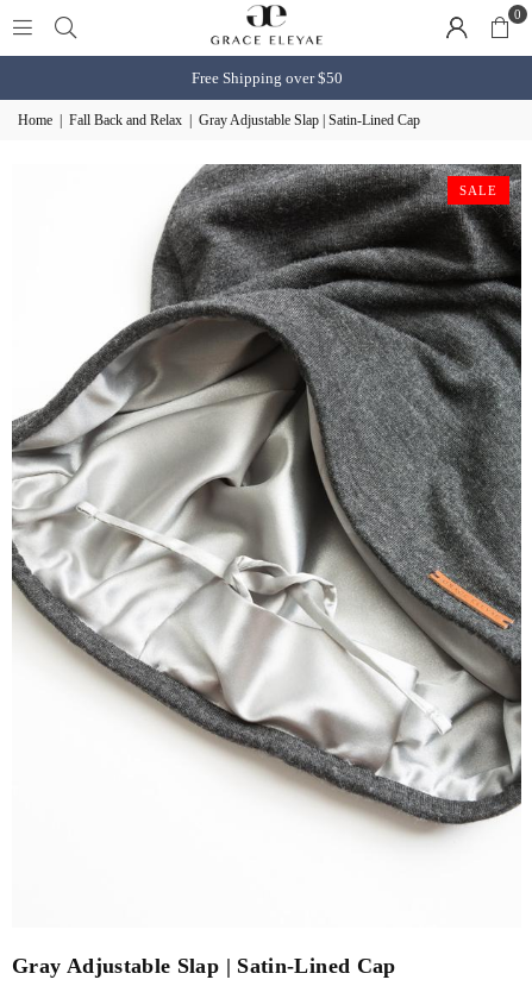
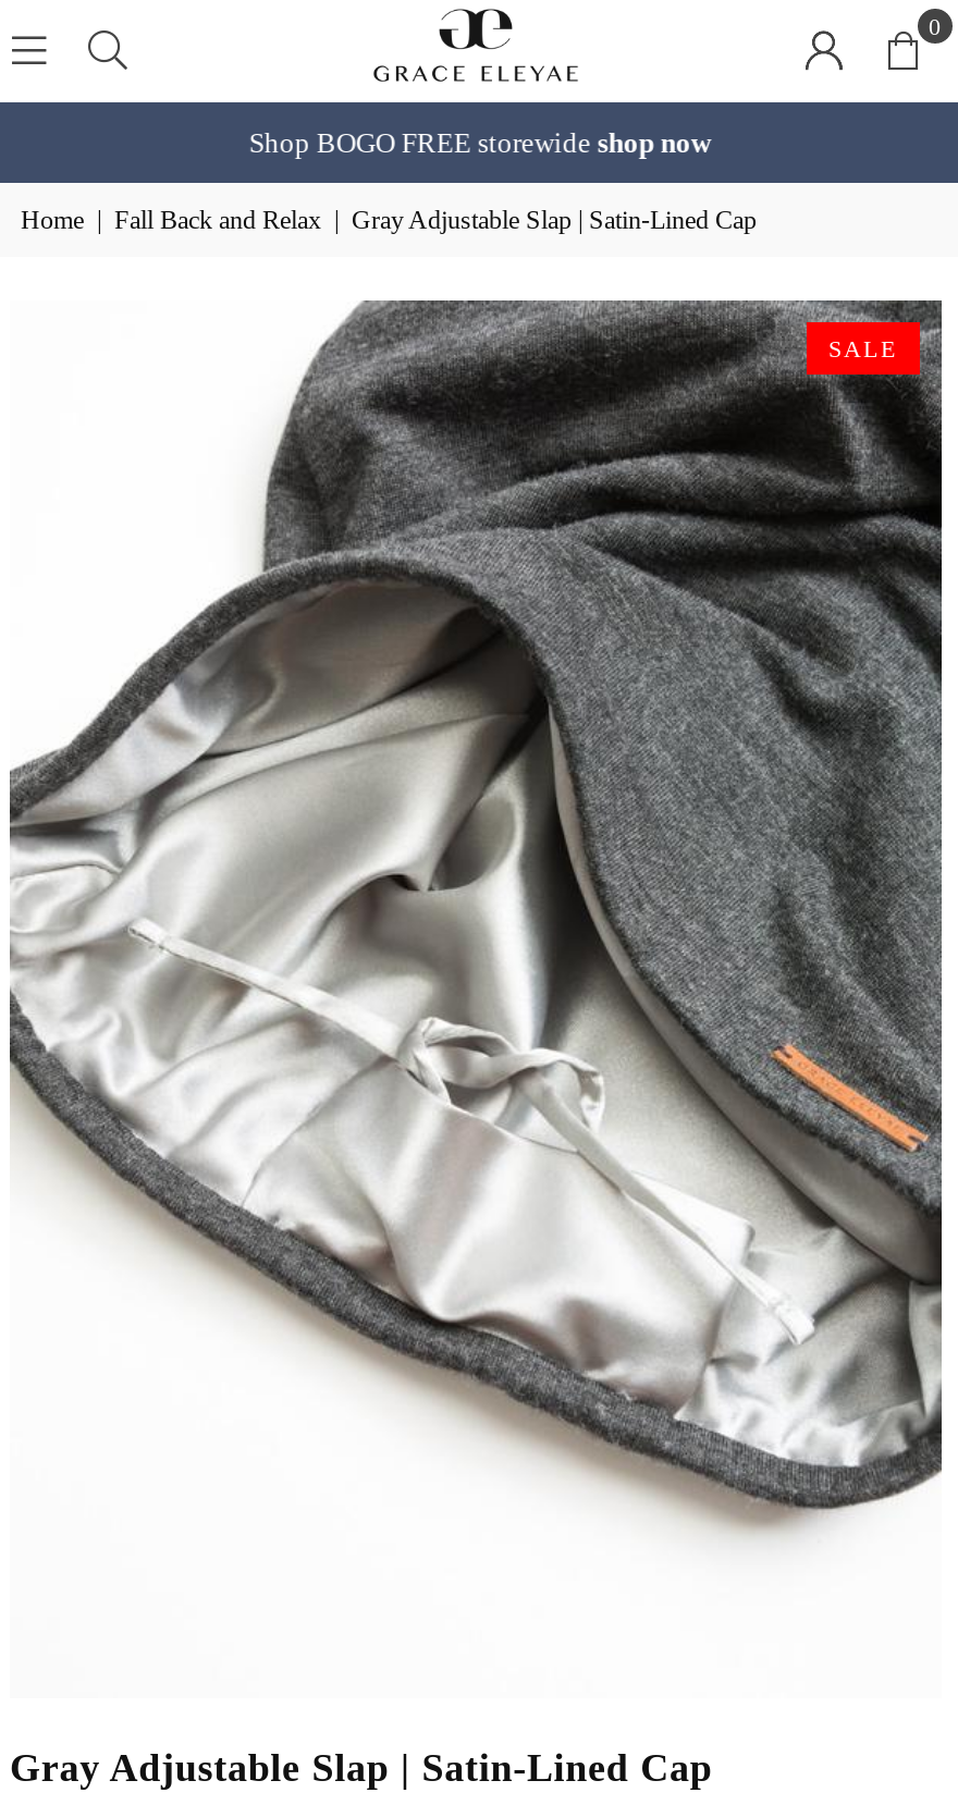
[191,69,342,87] Free Shipping over $50 -> [245,126,707,159] Shop BOGO FREE storewide shop now

